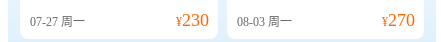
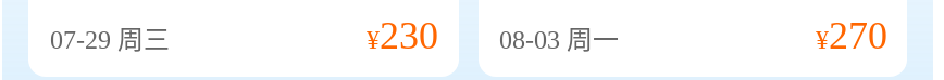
[30,15,85,29] 07-27周一 -> [50,25,170,55] 07-29周三

